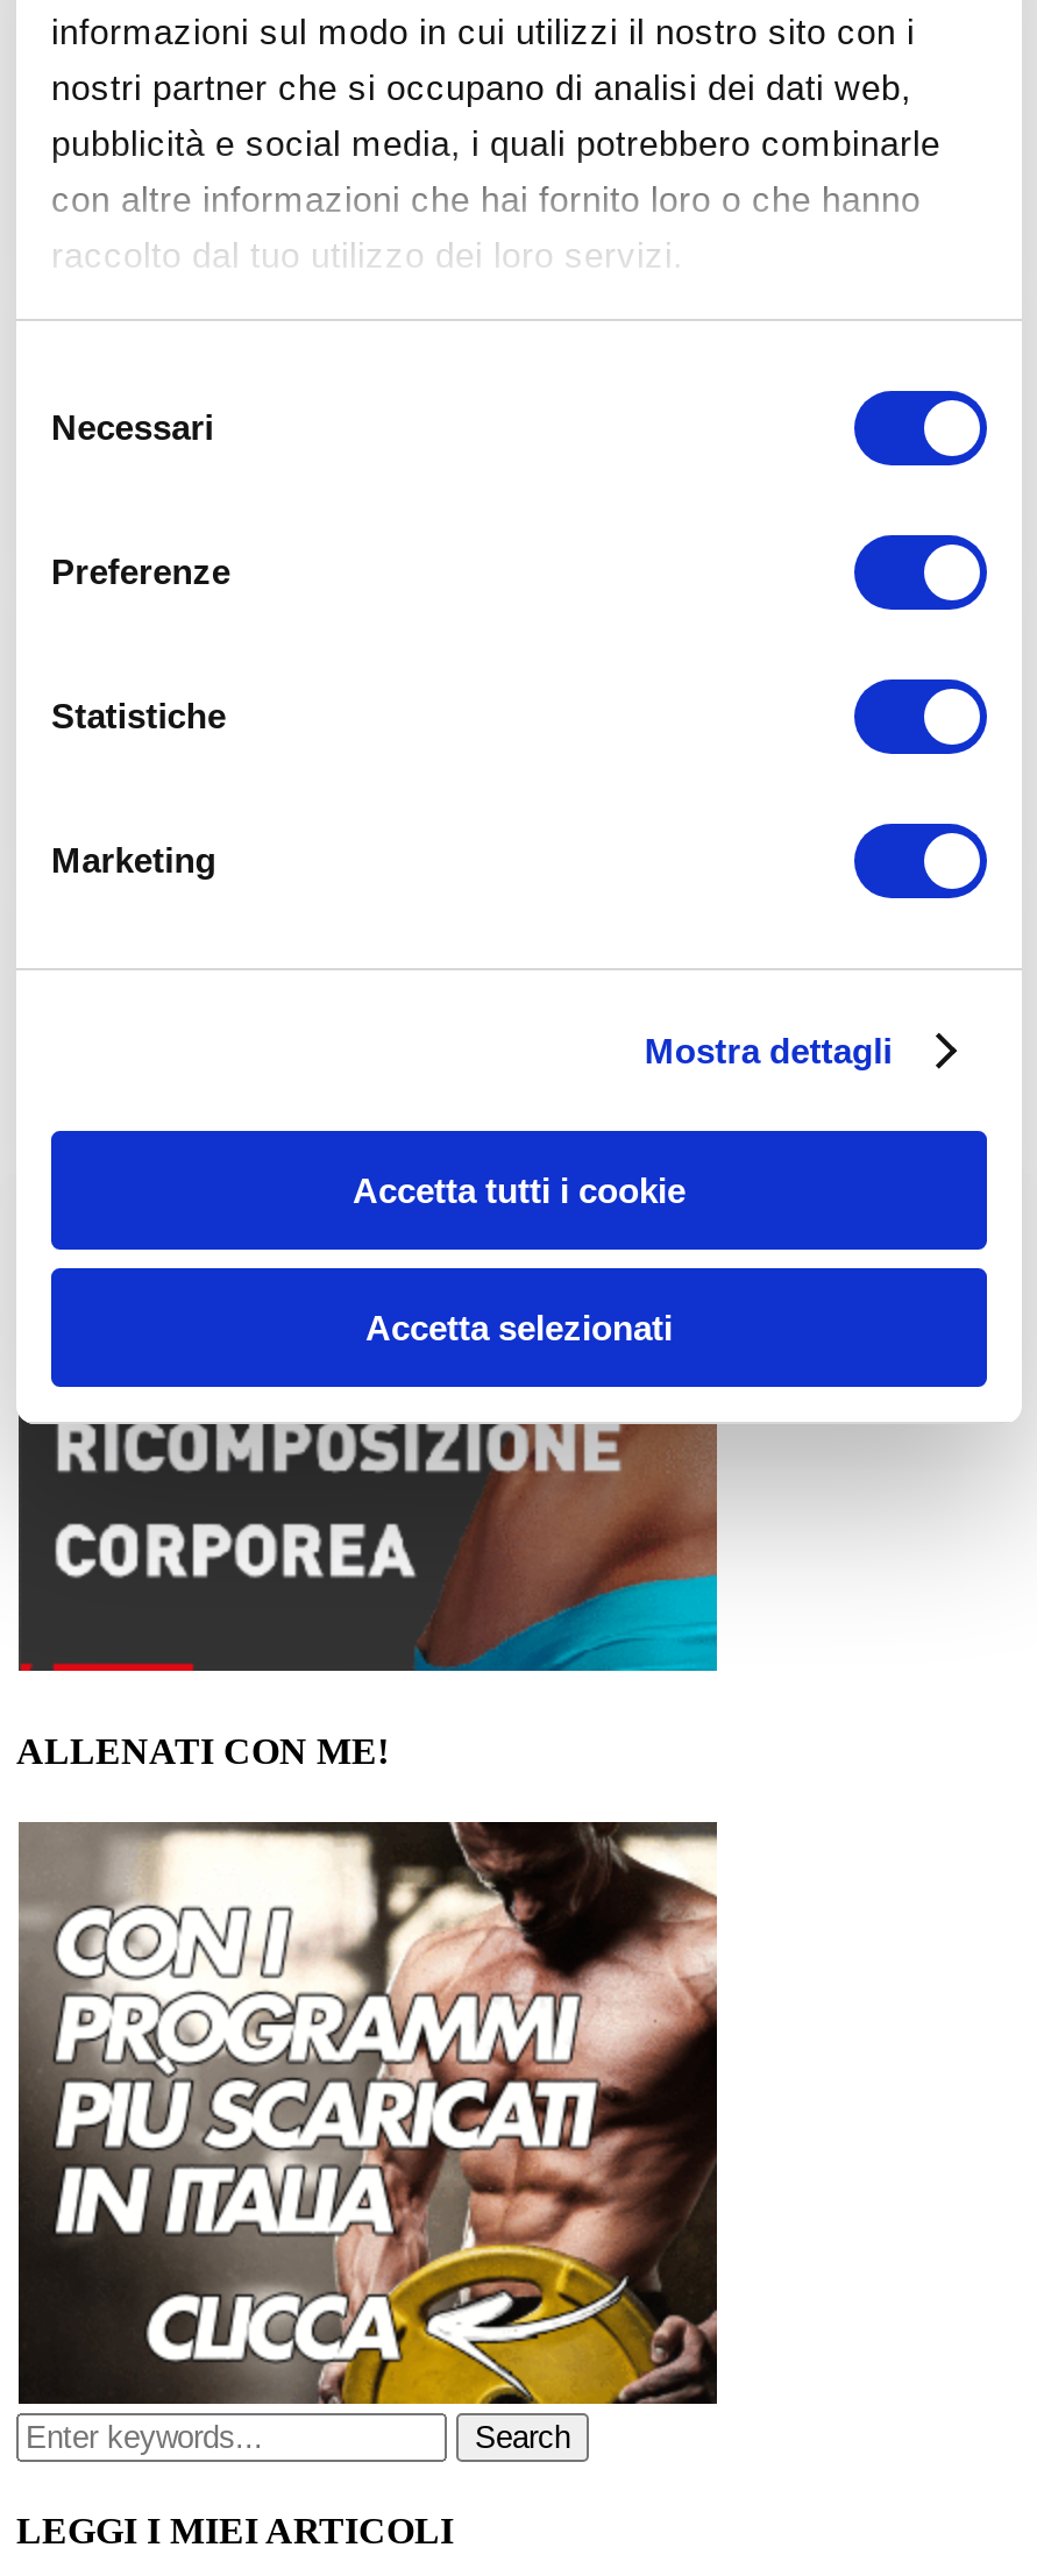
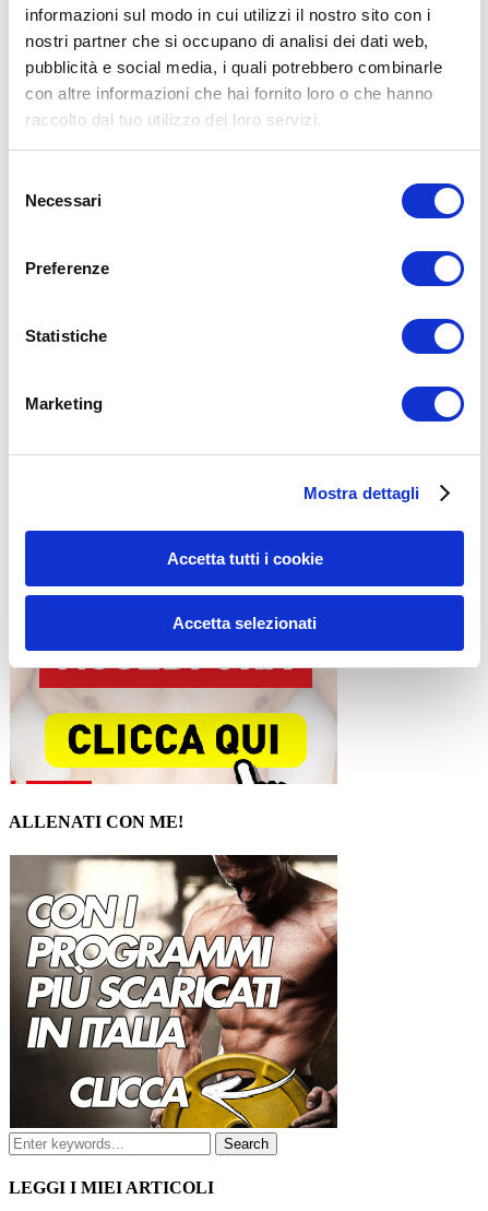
[16,1417,719,1673] [image] -> [10,666,337,785] [image]

